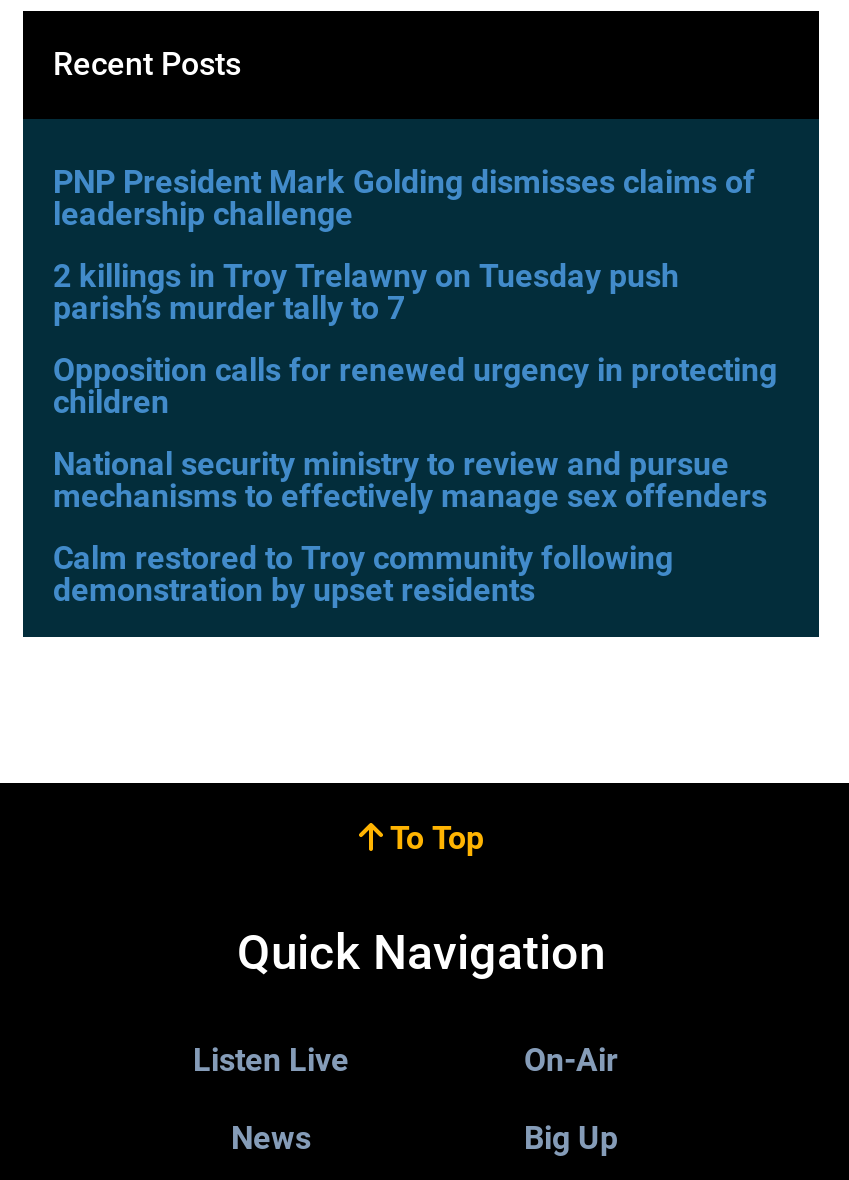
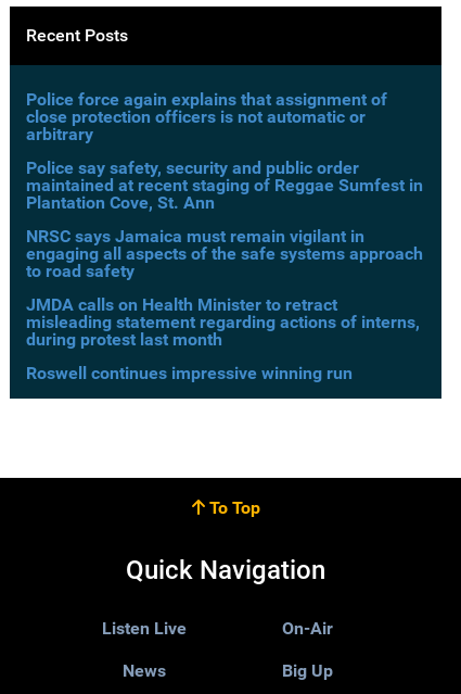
[53,163,755,233] PNP President Mark Golding dismisses claims of | leadership challenge -> [26,89,387,144] Police force again explains that assignment of | close protection officers is not automatic or | arbitrary
[53,257,679,327] 2 killings in Troy Trelawny on Tuesday push | parish’s murder tally to 7 -> [26,157,423,213] Police say safety, security and public order | maintained at recent staging of Reggae Sumfest in | Plantation Cove, St. Ann
[53,351,777,421] Opposition calls for renewed urgency in protecting | children -> [26,226,423,281] NRSC says Jamaica must remain vigilant in | engaging all aspects of the safe systems approach | to road safety
[53,445,767,515] National security ministry to review and pursue | mechanisms to effectively manage sex offenders -> [26,294,420,350] JMDA calls on Health Minister to retract | misleading statement regarding actions of interns, | during protest last month
[53,539,673,609] Calm restored to Troy community following | demonstration by upset residents -> [26,363,353,383] Roswell continues impressive winning run

